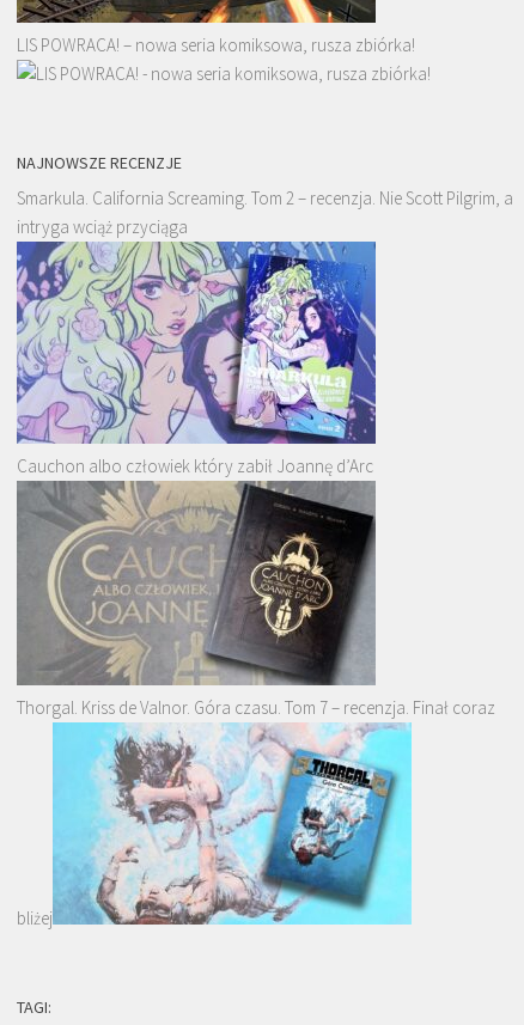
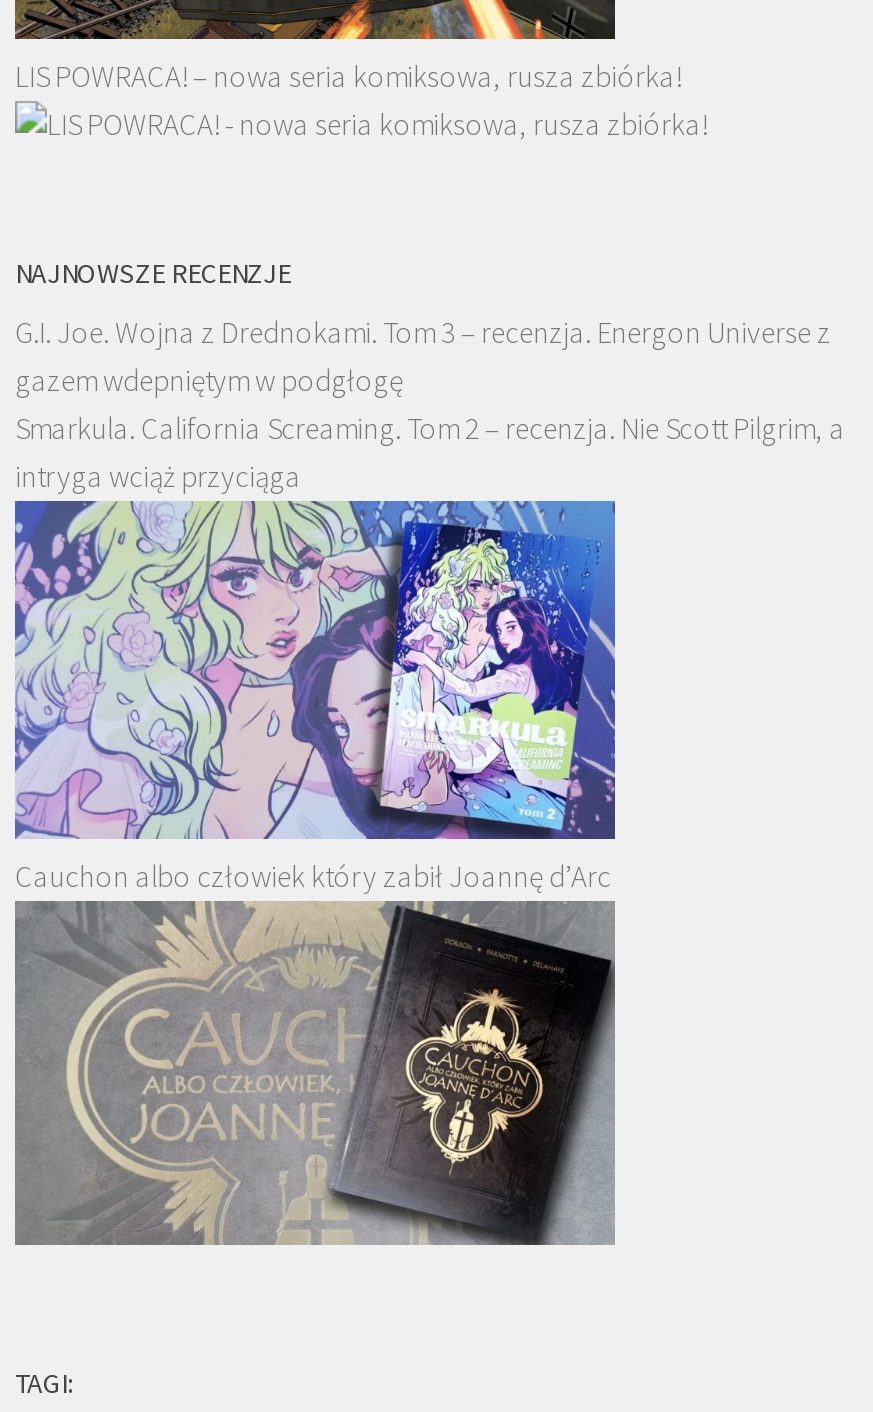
none -> [15,313,831,399] G.I. Joe. Wojna z Drednokami. Tom 3 – recenzja. Energon Universe z | gazem wdepniętym w podgłogę
moved [14,187,513,478] -> [11,409,845,896]: [image] | Smarkula. California Screaming. Tom 2 – recenzja. Nie Scott Pilgrim, a | intryga wciąż przyciąga | Cauchon albo człowiek który zabił Joannę d’Arc
moved [17,481,377,688] -> [15,902,617,1248]: [image]
[17,696,495,719] Thorgal. Kriss de Valnor. Góra czasu. Tom 7 – recenzja. Finał coraz -> none
[17,728,413,930] [image] | bliżej -> none

